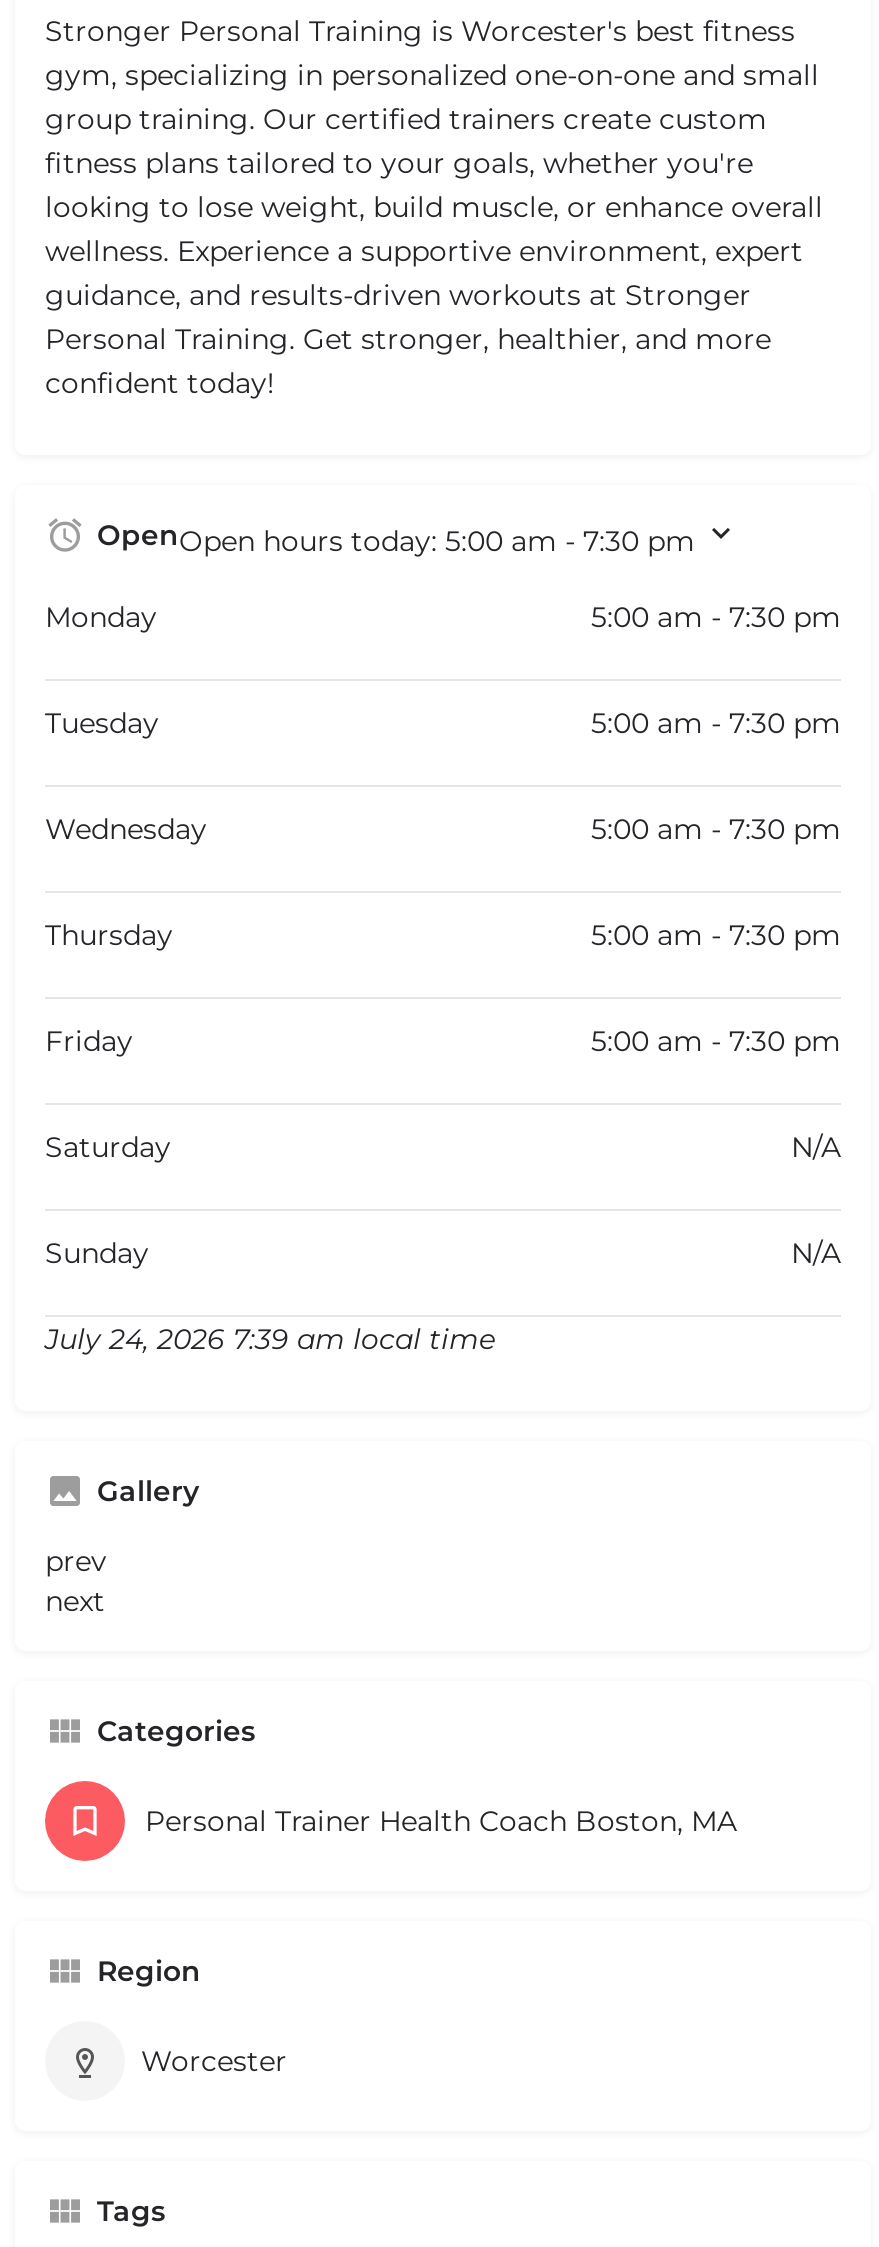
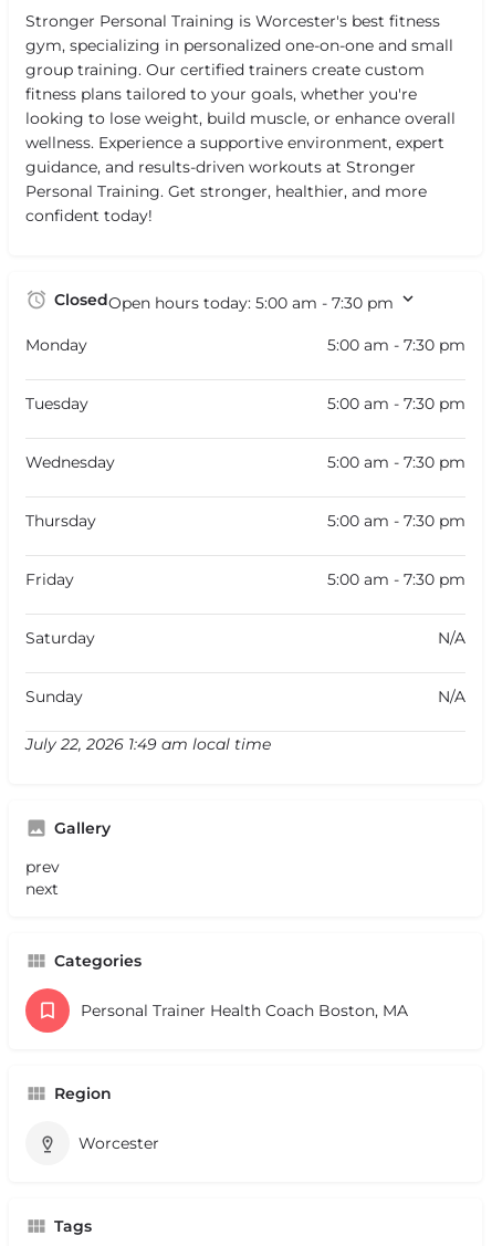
[97,517,695,559] OpenOpen hours today: 5:00 am - 7:30 pm -> [54,289,394,313] ClosedOpen hours today: 5:00 am - 7:30 pm
[45,1321,495,1357] July 24, 2026 7:39 am local time -> [25,734,271,754] July 22, 2026 1:49 am local time

